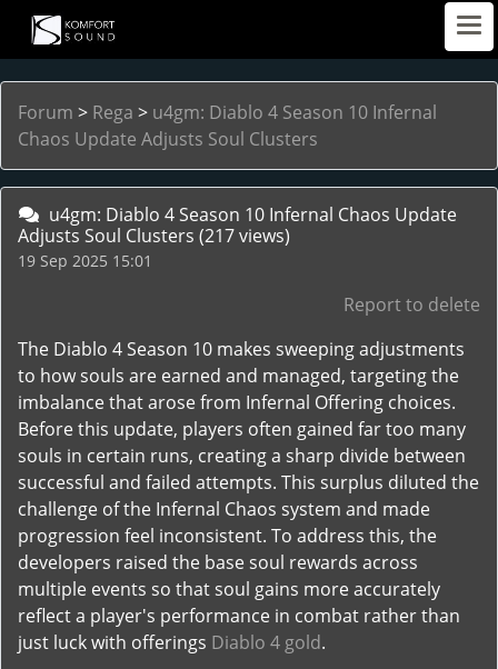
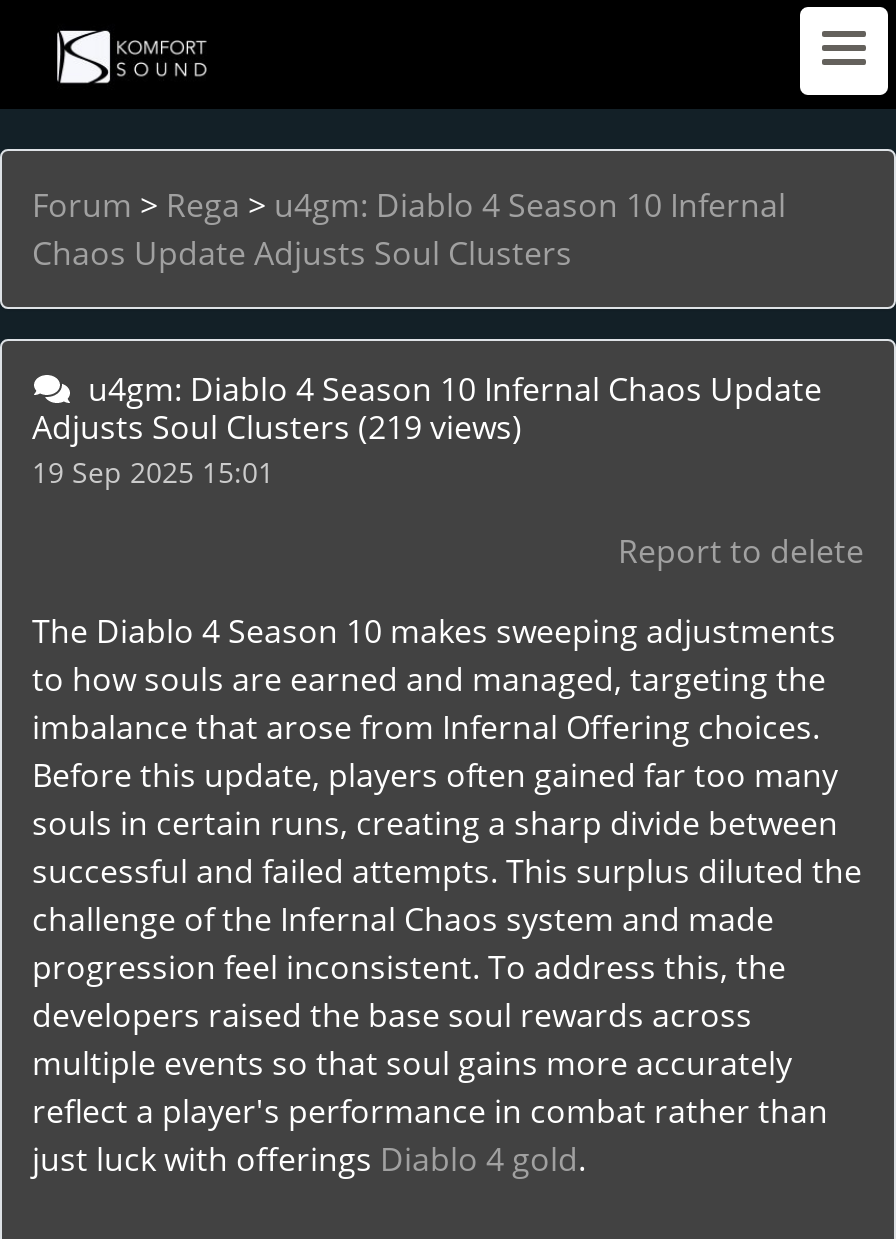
[18,223,290,248] Adjusts Soul Clusters (217 views) -> [32,405,522,449] Adjusts Soul Clusters (219 views)

